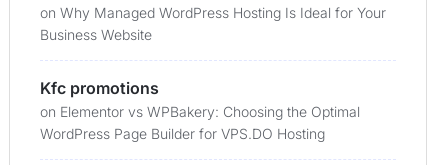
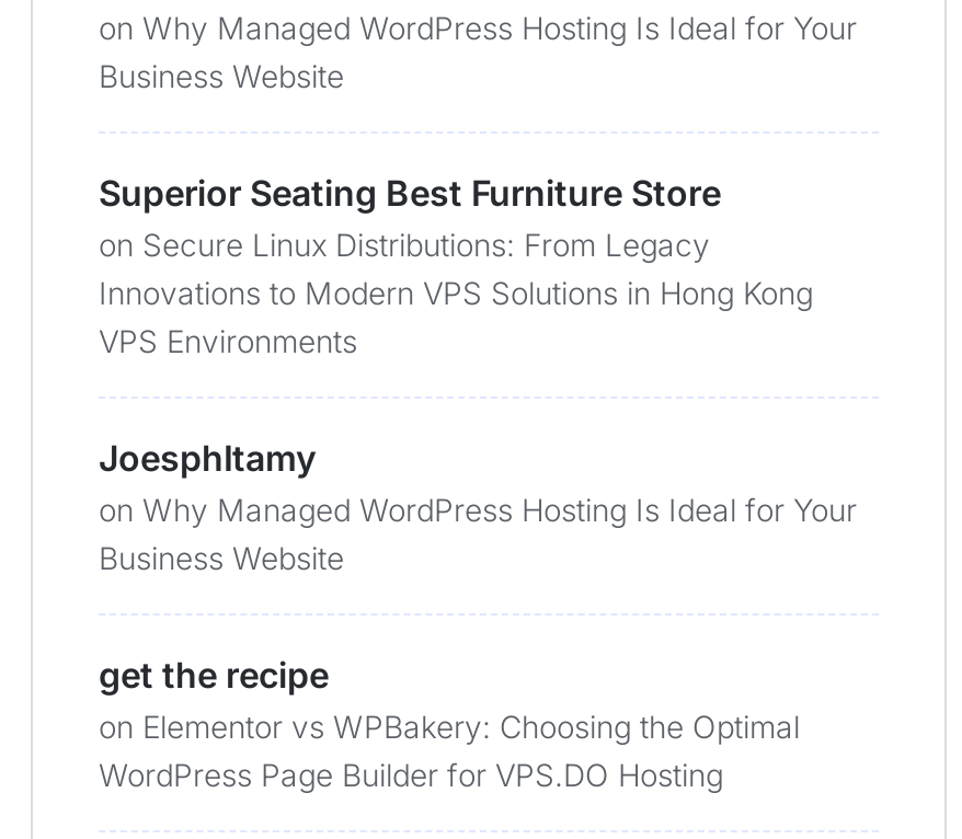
[40,78,159,98] Kfc promotions -> [99,171,857,697] Superior Seating Best Furniture Store | on Secure Linux Distributions: From Legacy | Innovations to Modern VPS Solutions in Hong Kong | VPS Environments | JoesphItamy | on Why Managed WordPress Hosting Is Ideal for Your | Business Website | get the recipe

